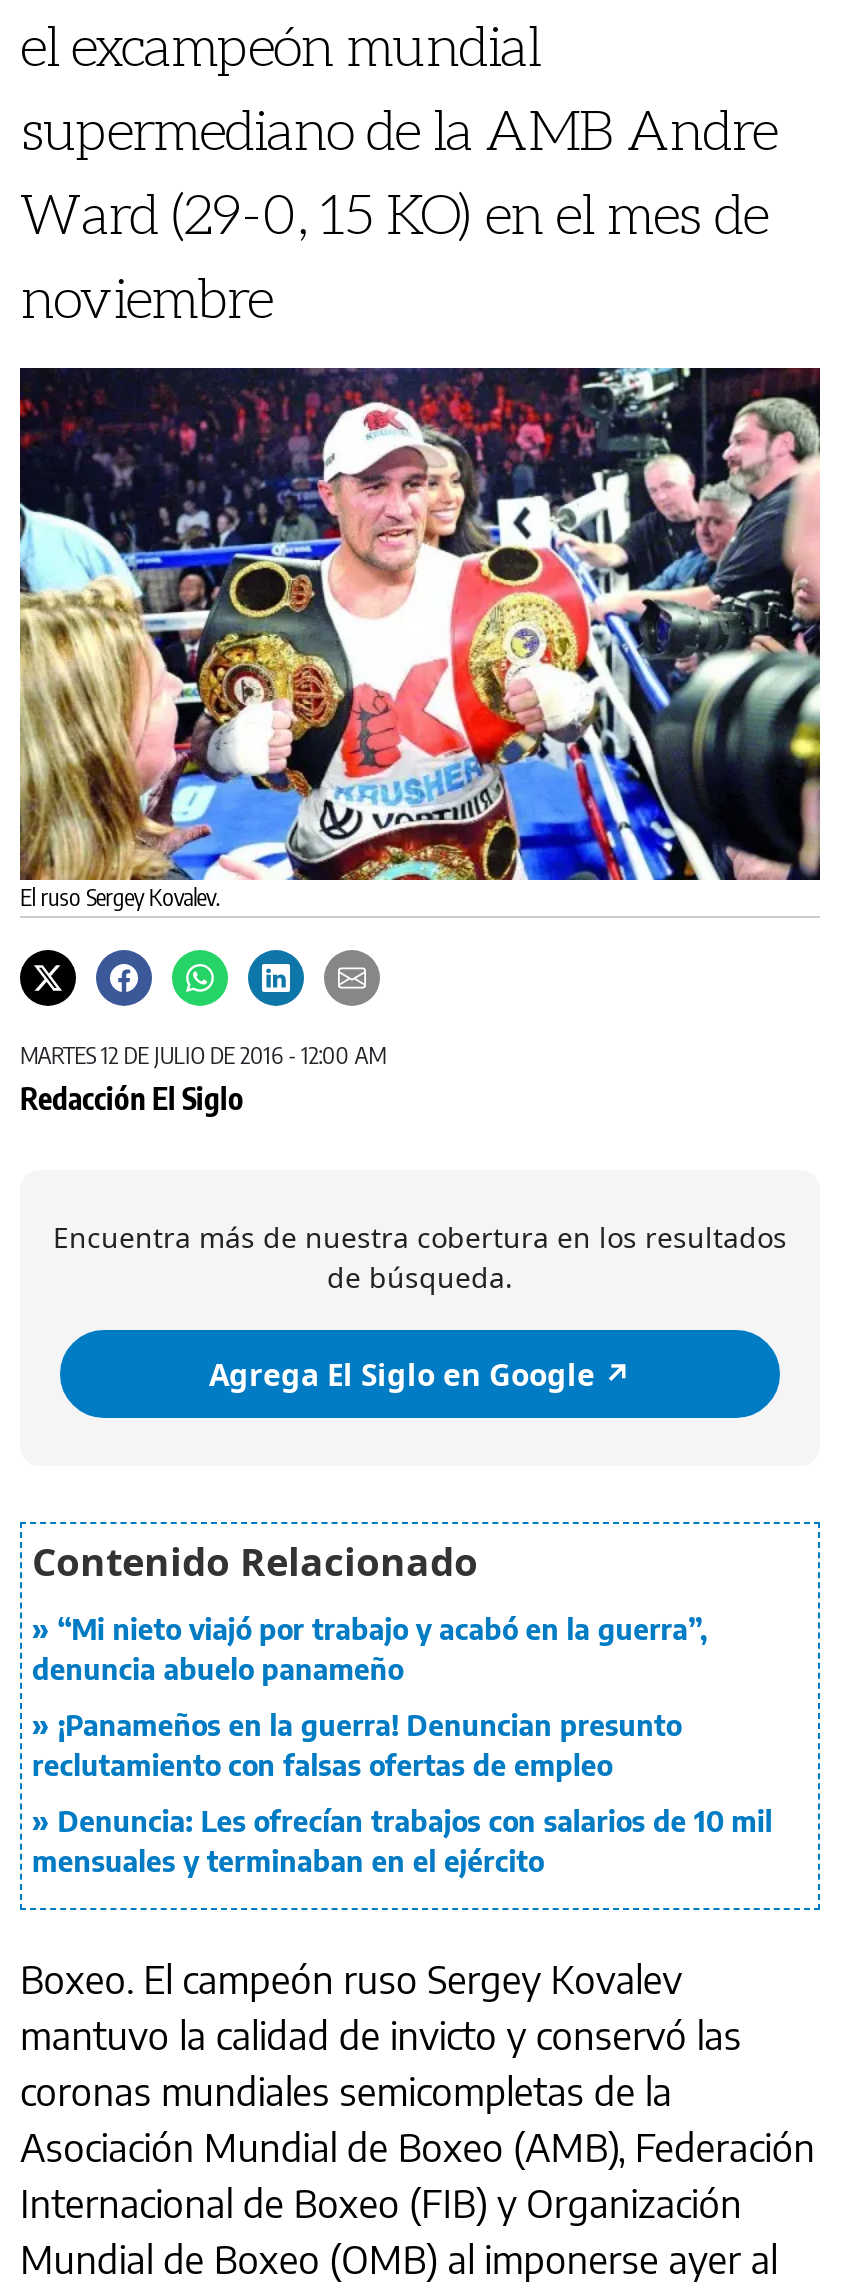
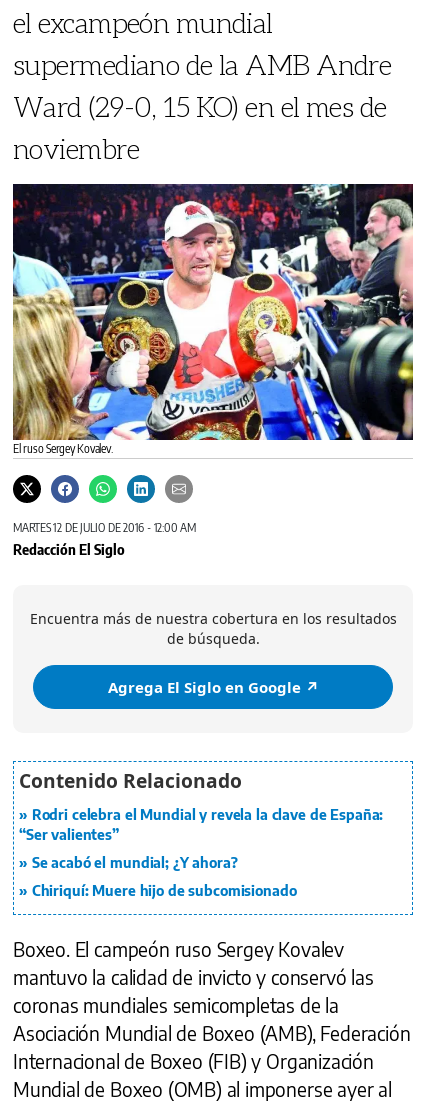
[32,1612,708,1686] “Mi nieto viajó por trabajo y acabó en la guerra”, | denuncia abuelo panameño -> [19,806,383,843] Rodri celebra el Mundial y revela la clave de España: | “Ser valientes”
[32,1708,681,1782] ¡Panameños en la guerra! Denuncian presunto | reclutamiento con falsas ofertas de empleo -> [32,854,238,871] Se acabó el mundial; ¿Y ahora?
[32,1804,772,1878] Denuncia: Les ofrecían trabajos con salarios de 10 mil | mensuales y terminaban en el ejército -> [32,882,296,899] Chiriquí: Muere hijo de subcomisionado

